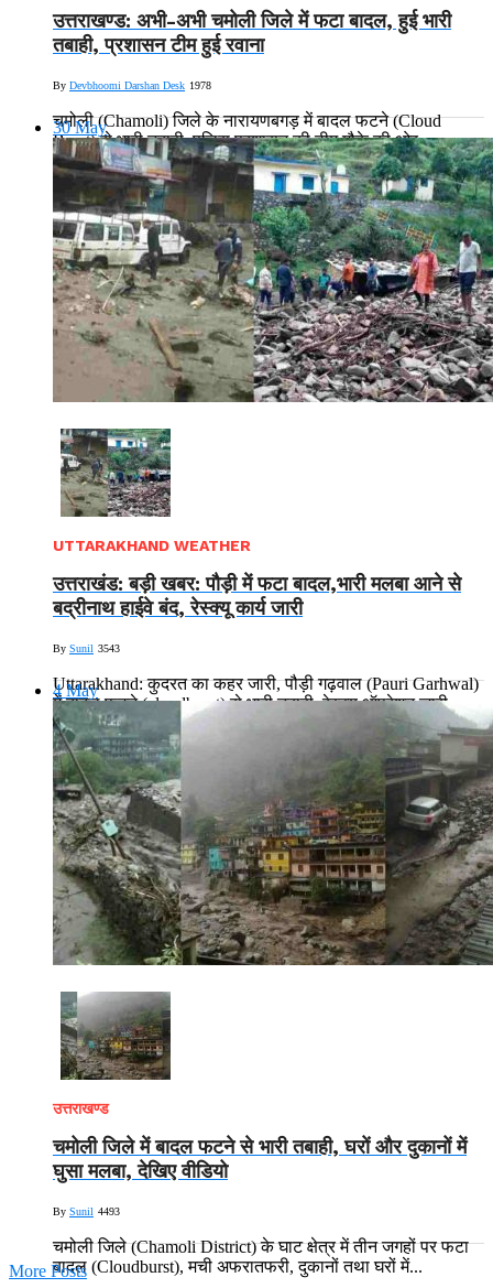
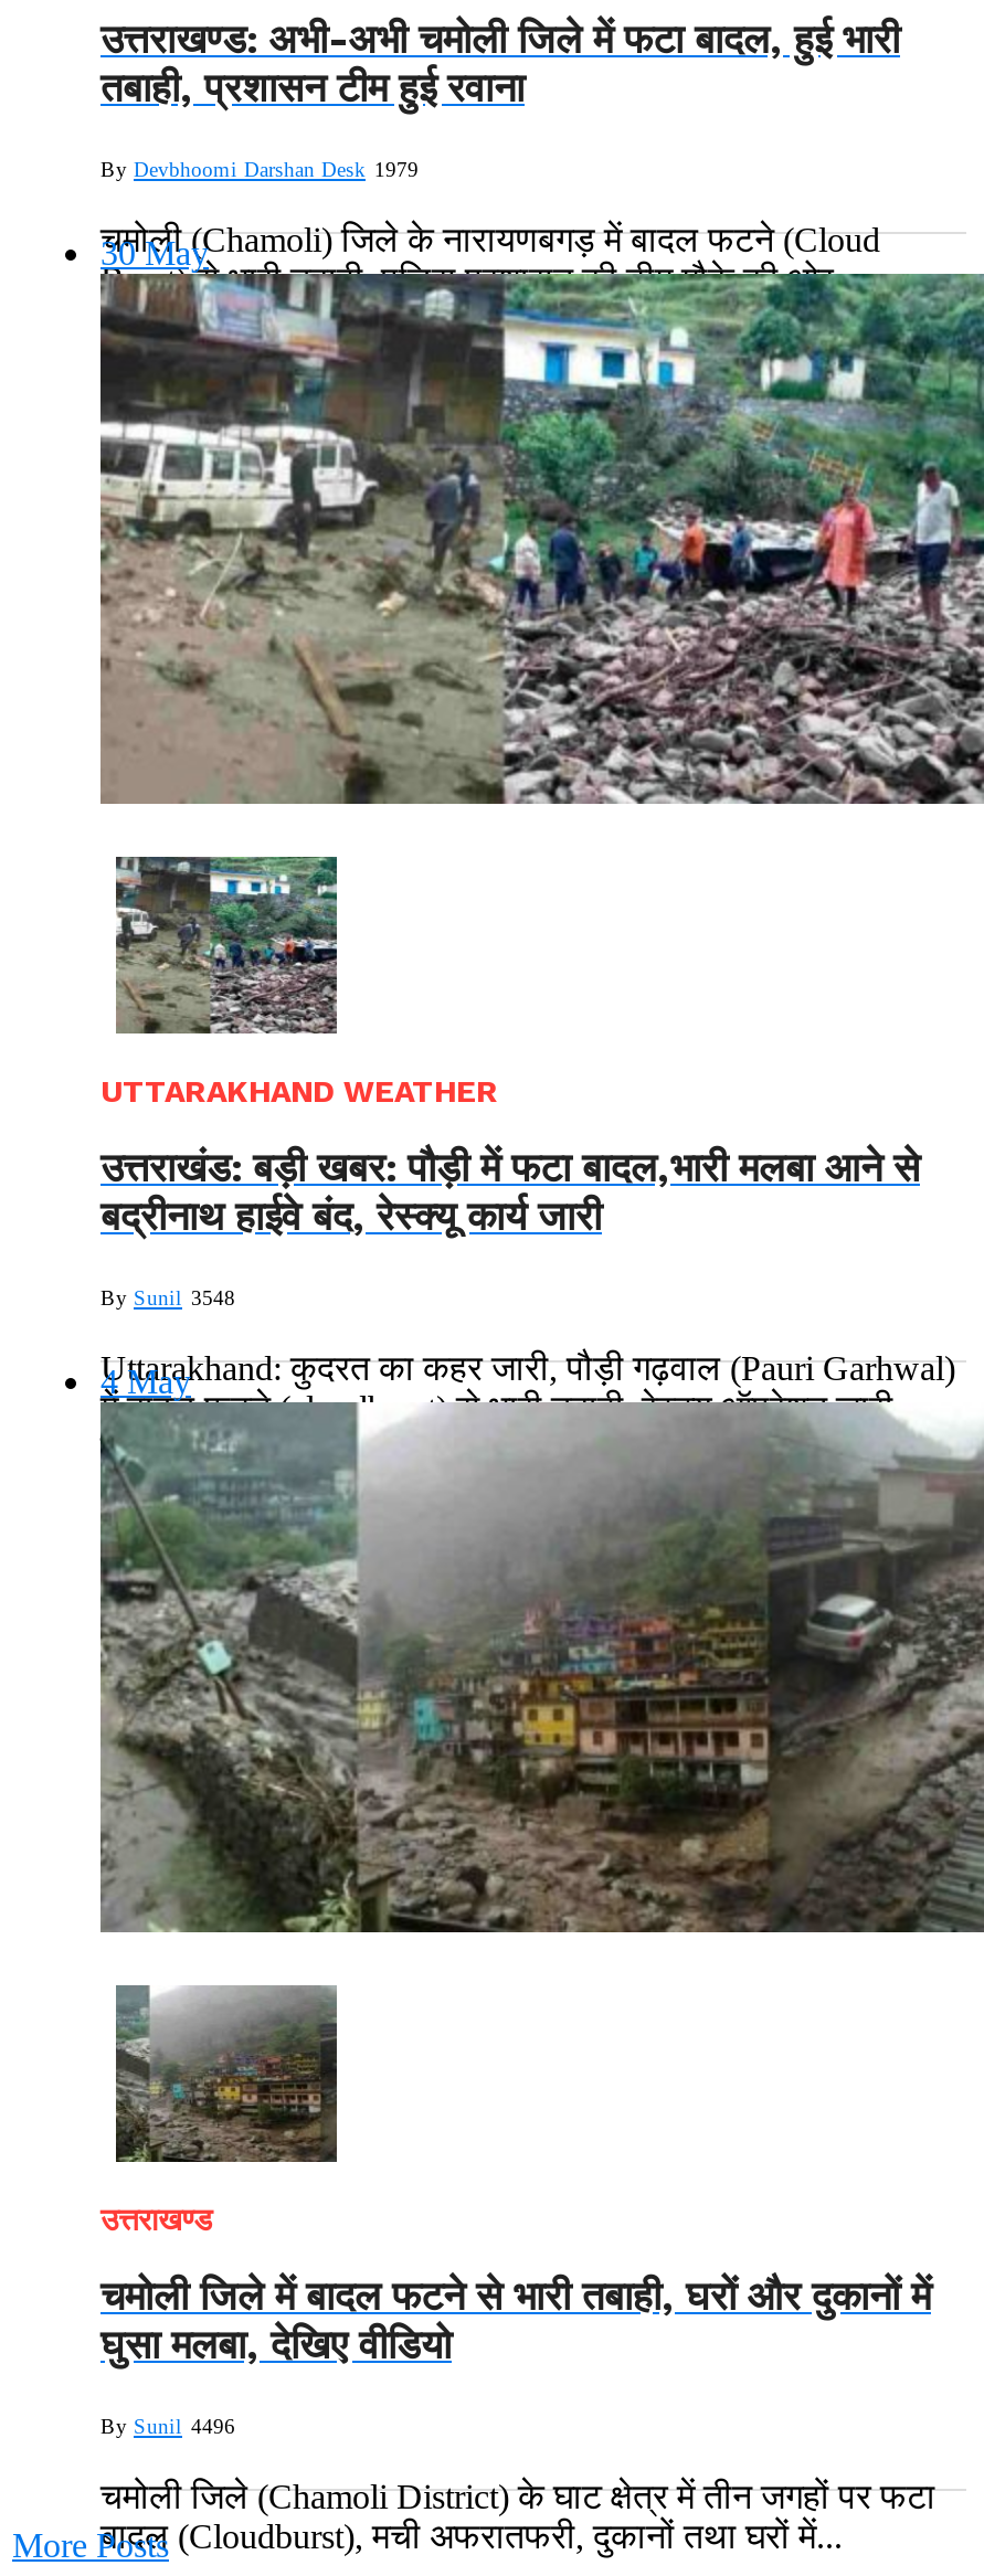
[53,80,211,92] By Devbhoomi Darshan Desk 1978 -> [100,157,419,182] By Devbhoomi Darshan Desk 1979
[53,643,120,655] By Sunil 3543 -> [100,1286,235,1310] By Sunil 3548
[53,1206,120,1218] By Sunil 4493 -> [100,2414,235,2439] By Sunil 4496

